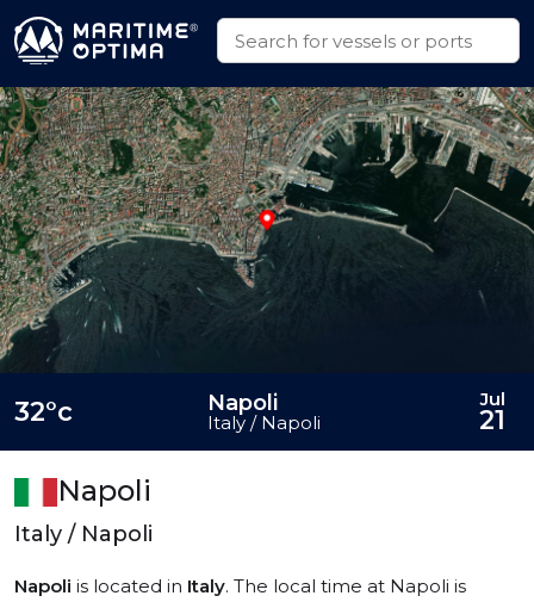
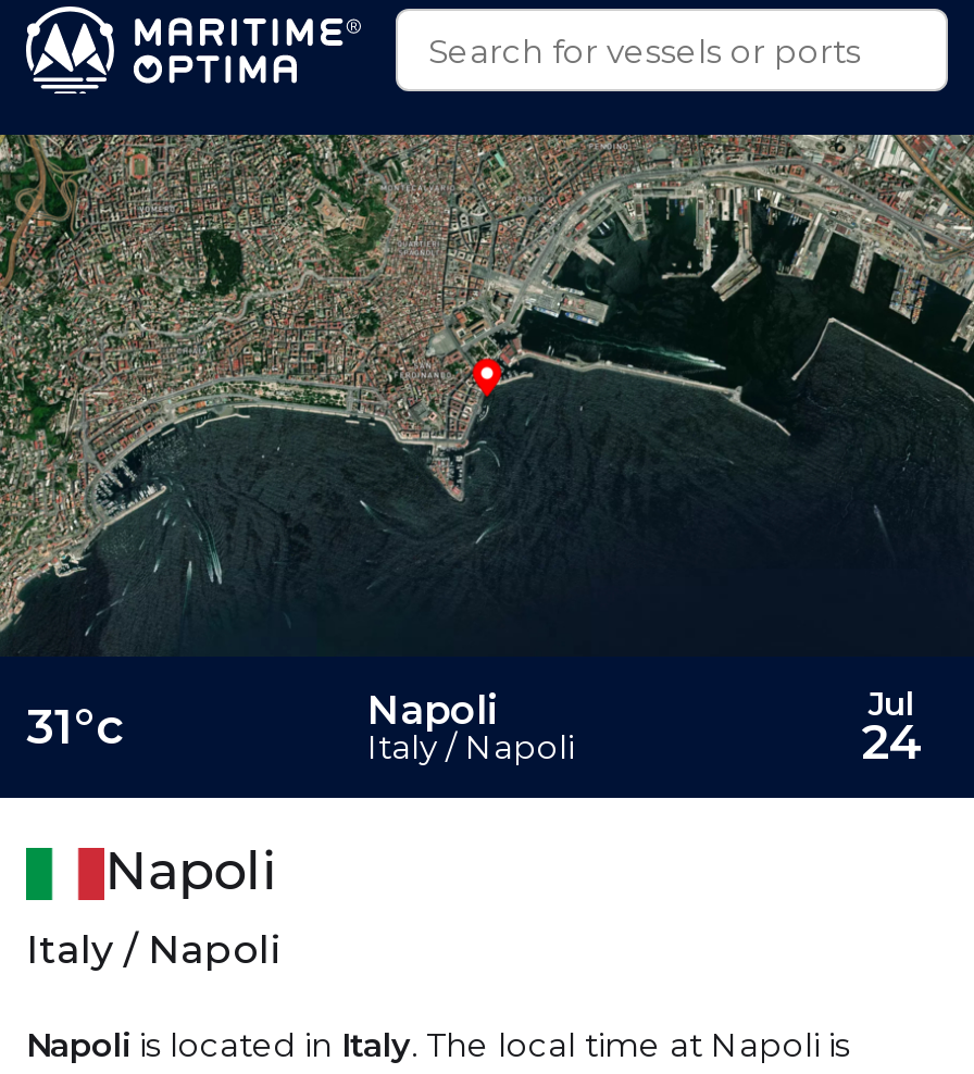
[14,396,73,428] 32°c -> [26,698,124,757] 31°c
[479,404,505,436] 21 -> [861,713,922,772] 24

